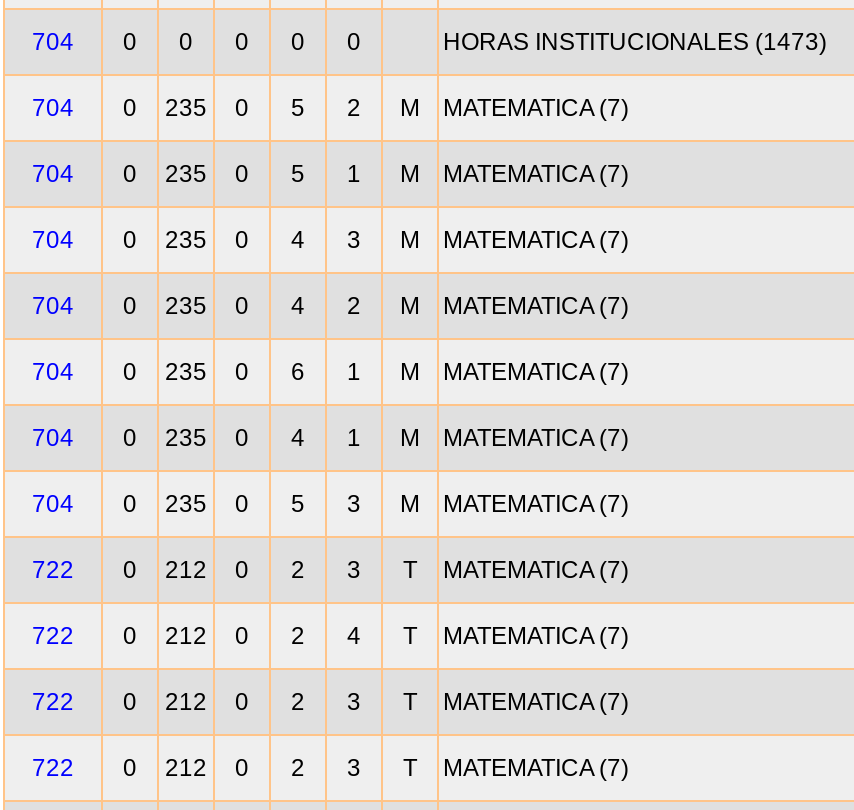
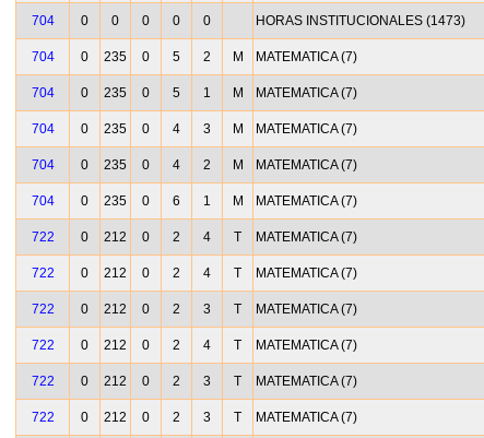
[32,424,74,452] 704 -> [31,229,54,245] 722
[165,424,207,452] 235 -> [104,229,127,245] 212
[347,424,420,452] 1 | M -> [234,229,241,245] T
none -> [173,229,180,245] 2
[32,490,74,518] 704 -> [31,265,54,281] 722
[165,490,207,518] 235 -> [104,265,127,281] 212
[291,490,420,518] 5 | 3 | M -> [173,265,241,281] 2 | 4 | T

